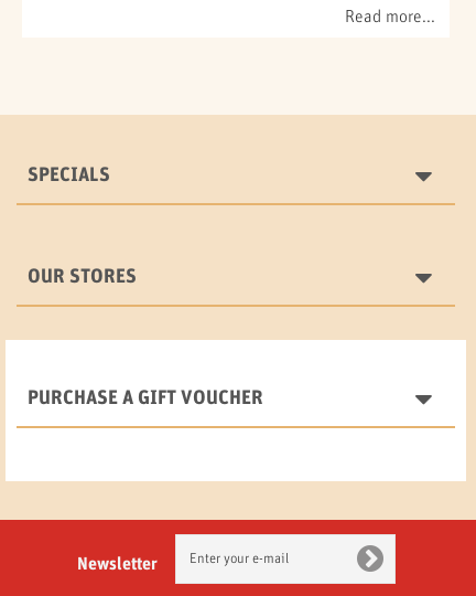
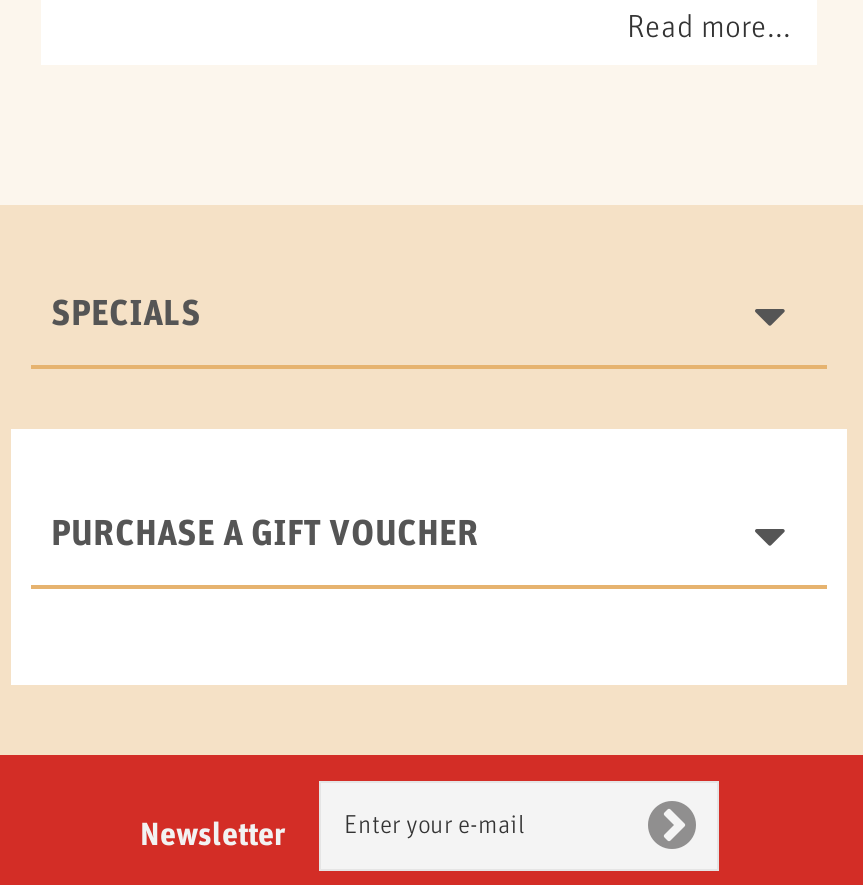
[28,268,137,285] OUR STORES -> none

